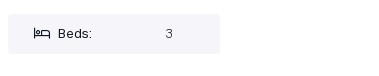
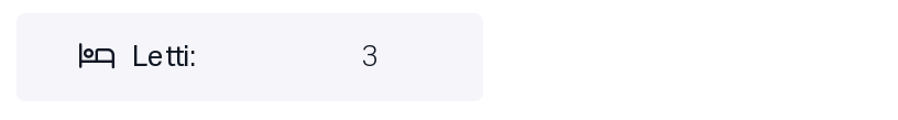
[58,28,92,41] Beds: -> [132,44,196,73] Letti:

